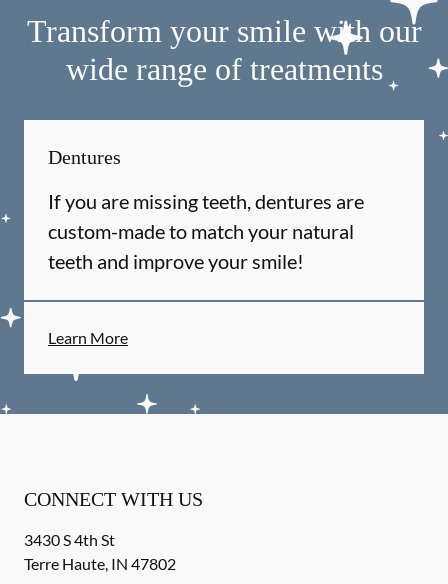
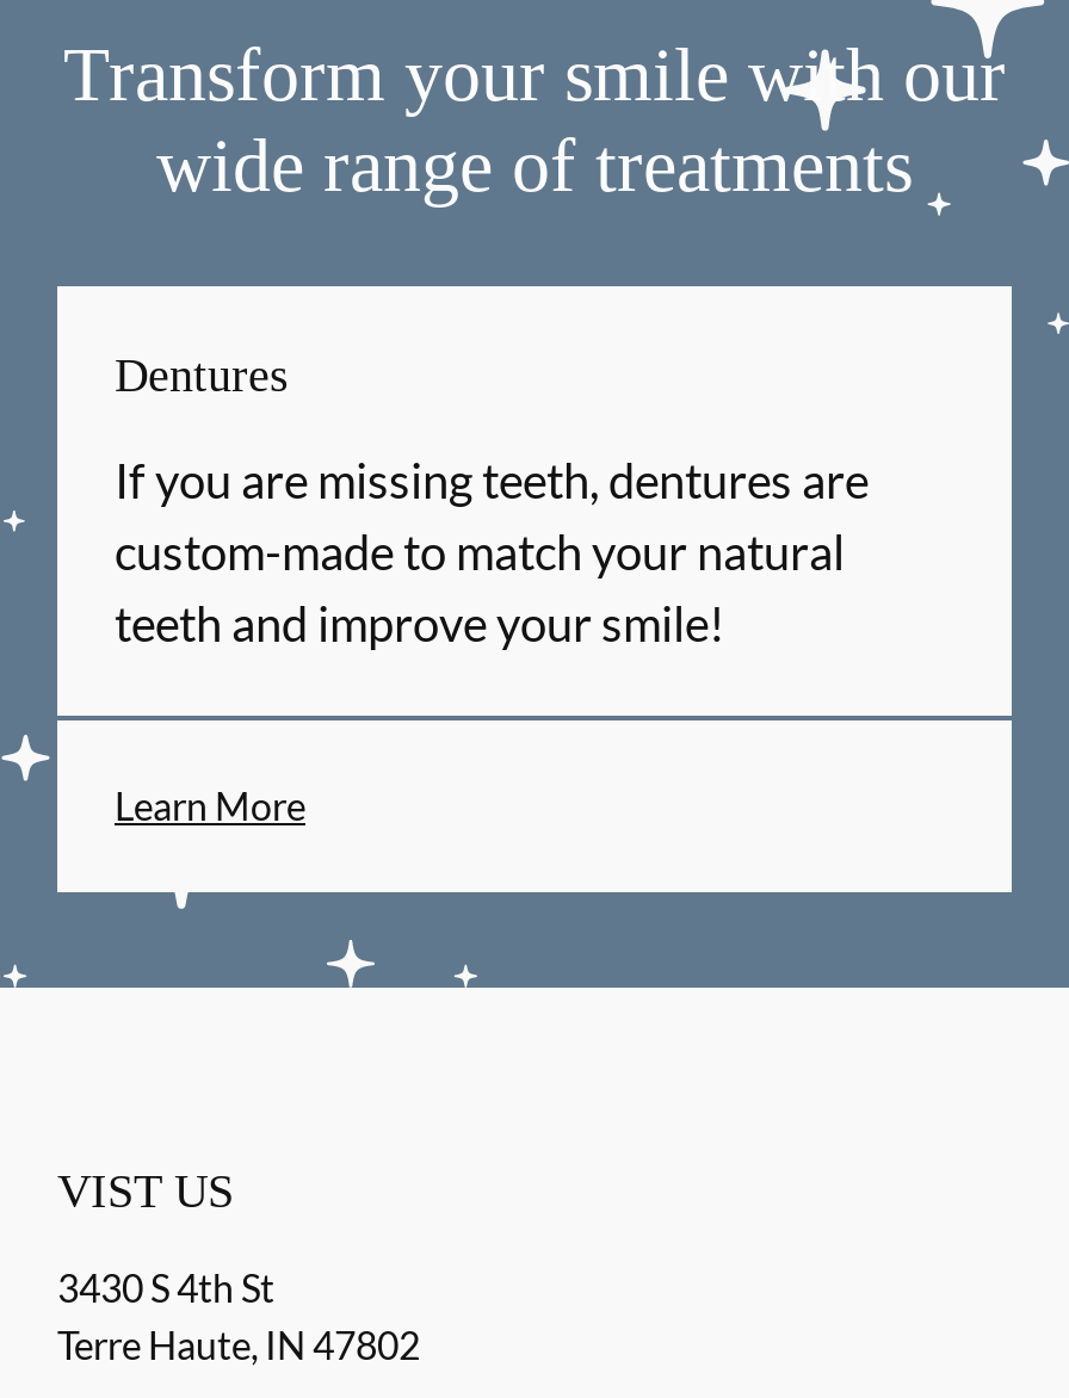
[24,488,203,510] CONNECT WITH US -> [57,1164,234,1217] VIST US

